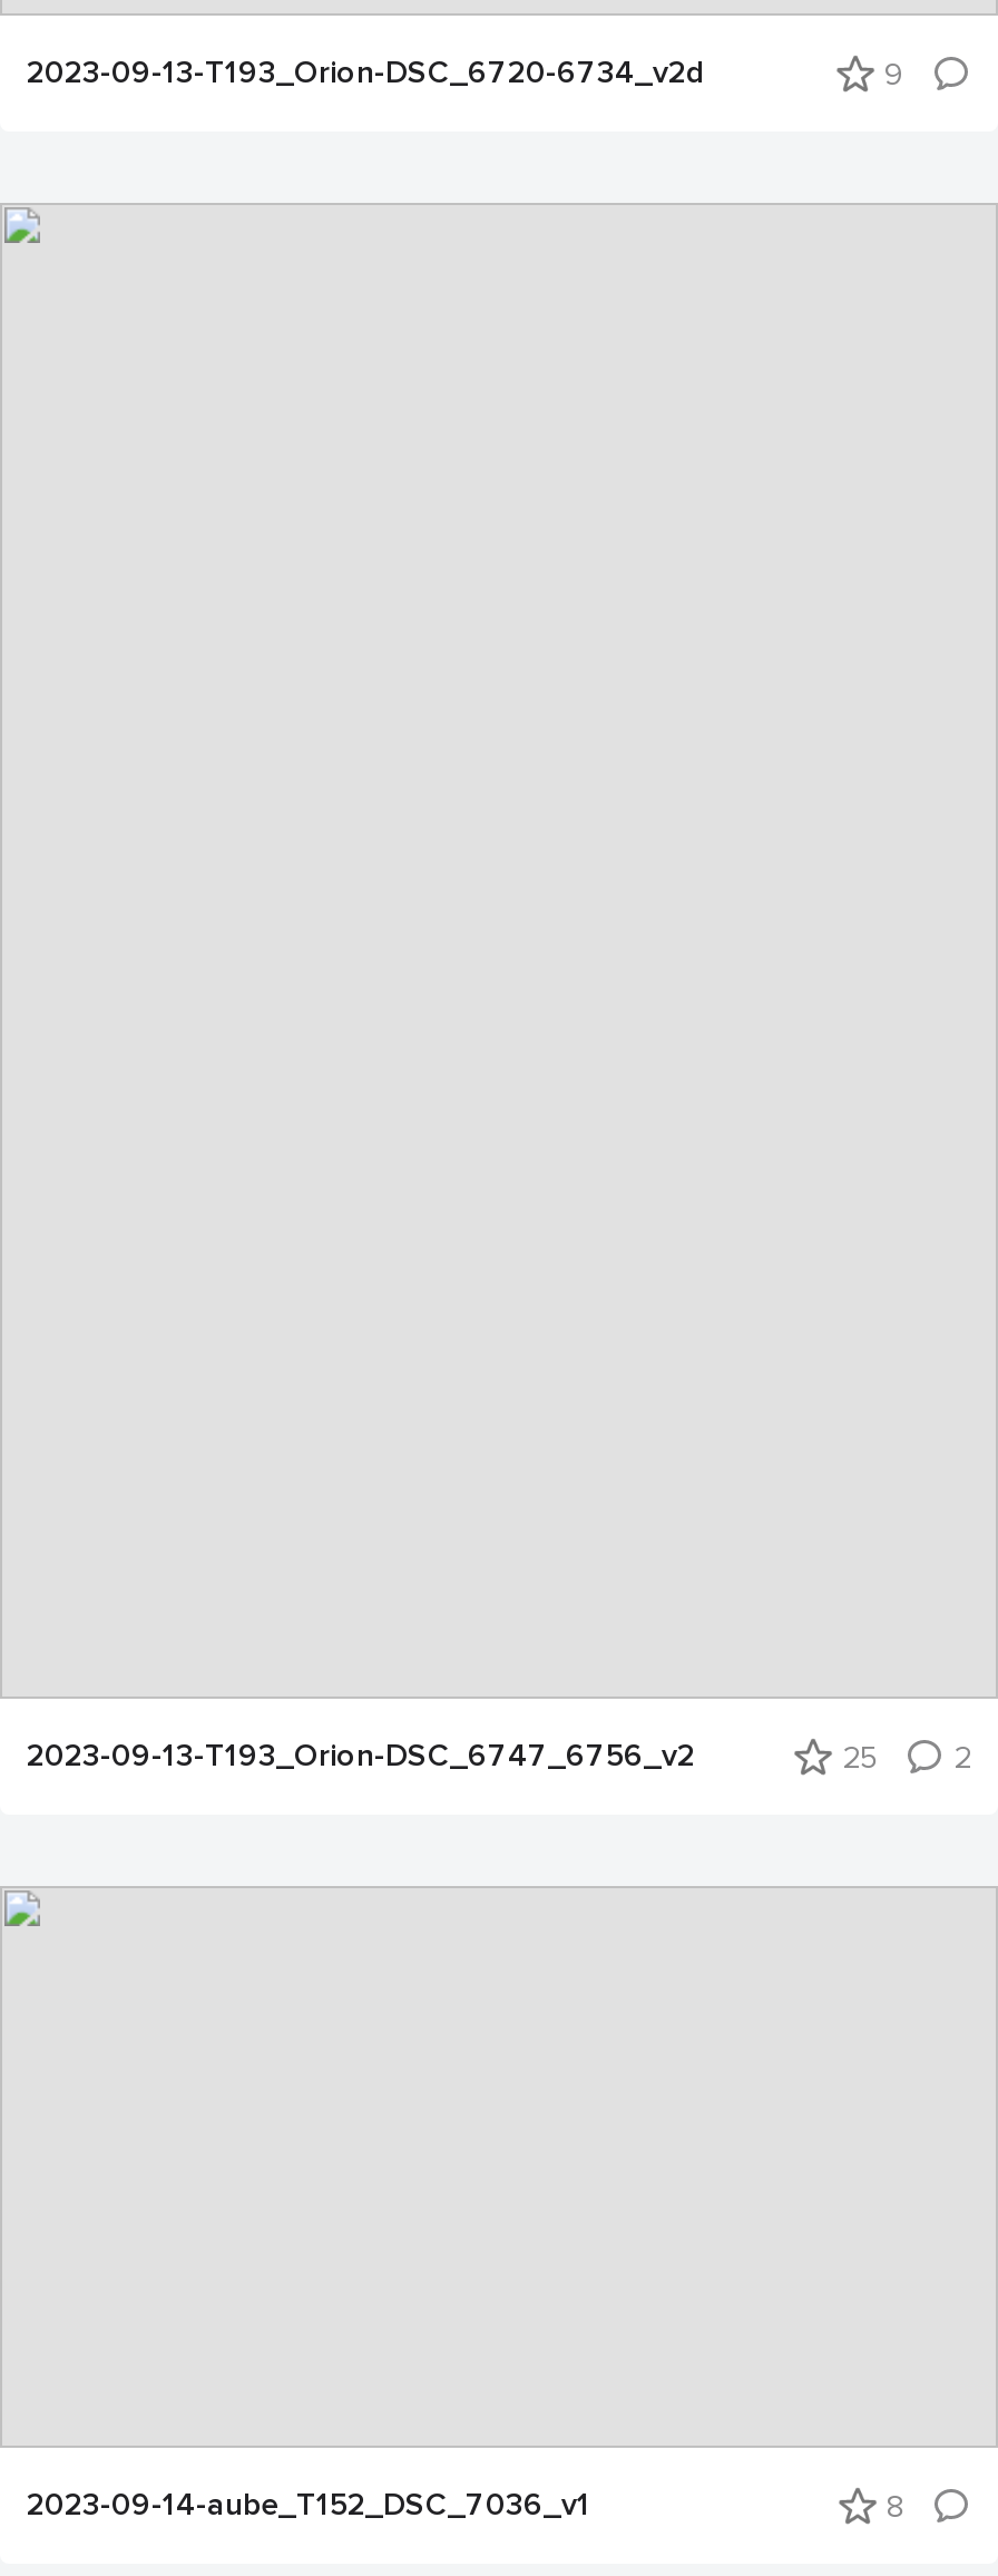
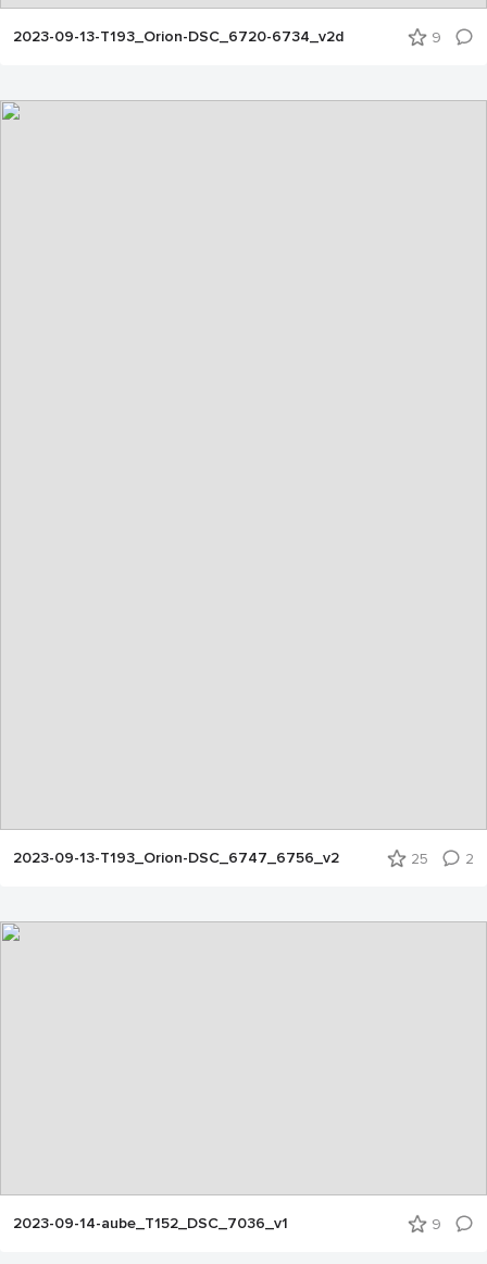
[887,2487,904,2525] 8 -> [432,1215,441,1233] 9

